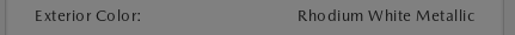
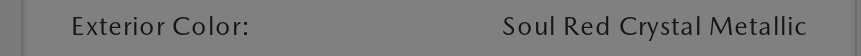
[298,7,474,25] Rhodium White Metallic -> [502,12,807,42] Soul Red Crystal Metallic

